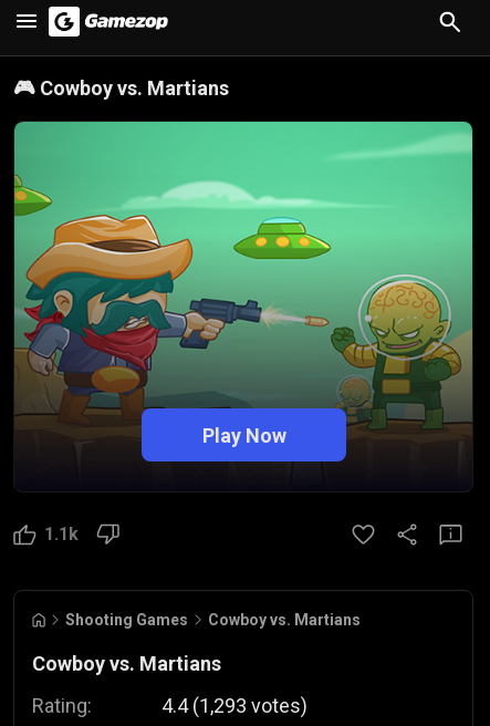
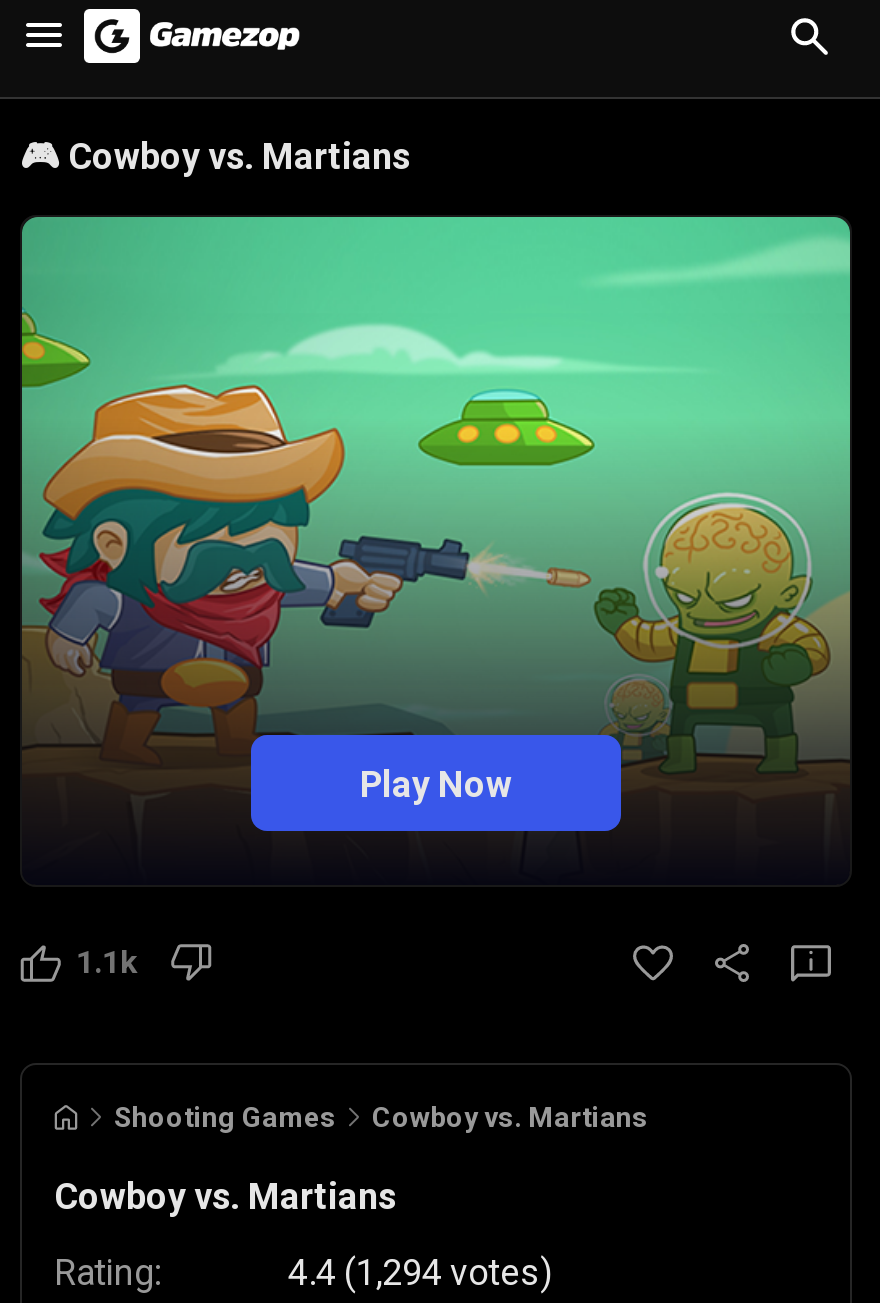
[161,694,307,717] 4.4 (1,293 votes) -> [288,1251,552,1293] 4.4 (1,294 votes)

